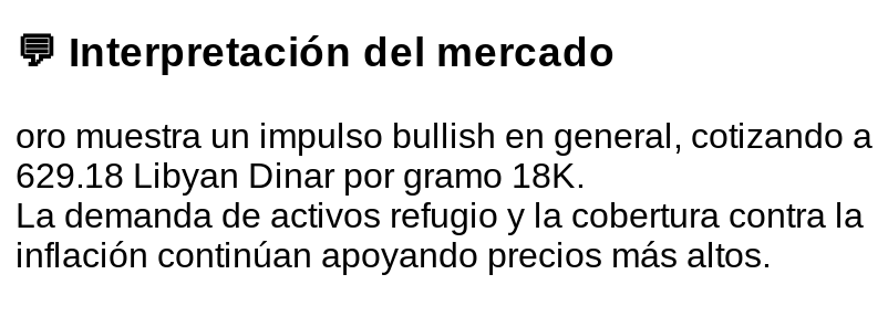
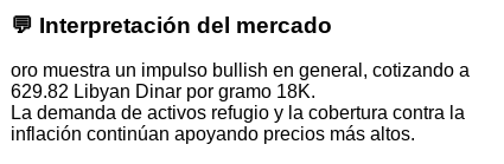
[16,158,585,195] 629.18 Libyan Dinar por gramo 18K. -> [11,82,315,102] 629.82 Libyan Dinar por gramo 18K.

